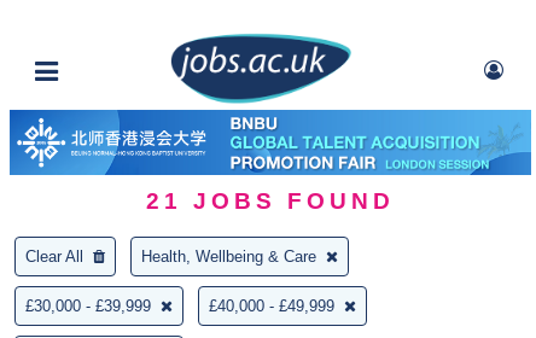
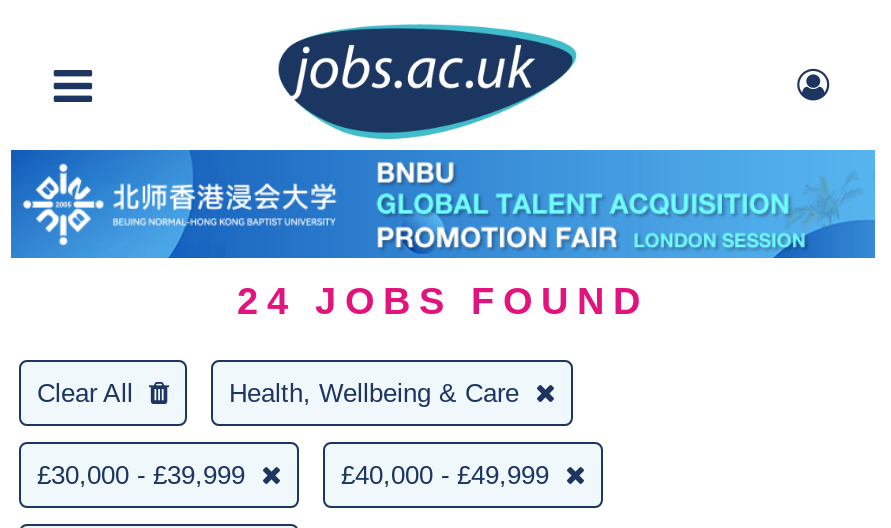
[146,188,395,213] 21 JOBS FOUND -> [237,279,649,321] 24 JOBS FOUND

